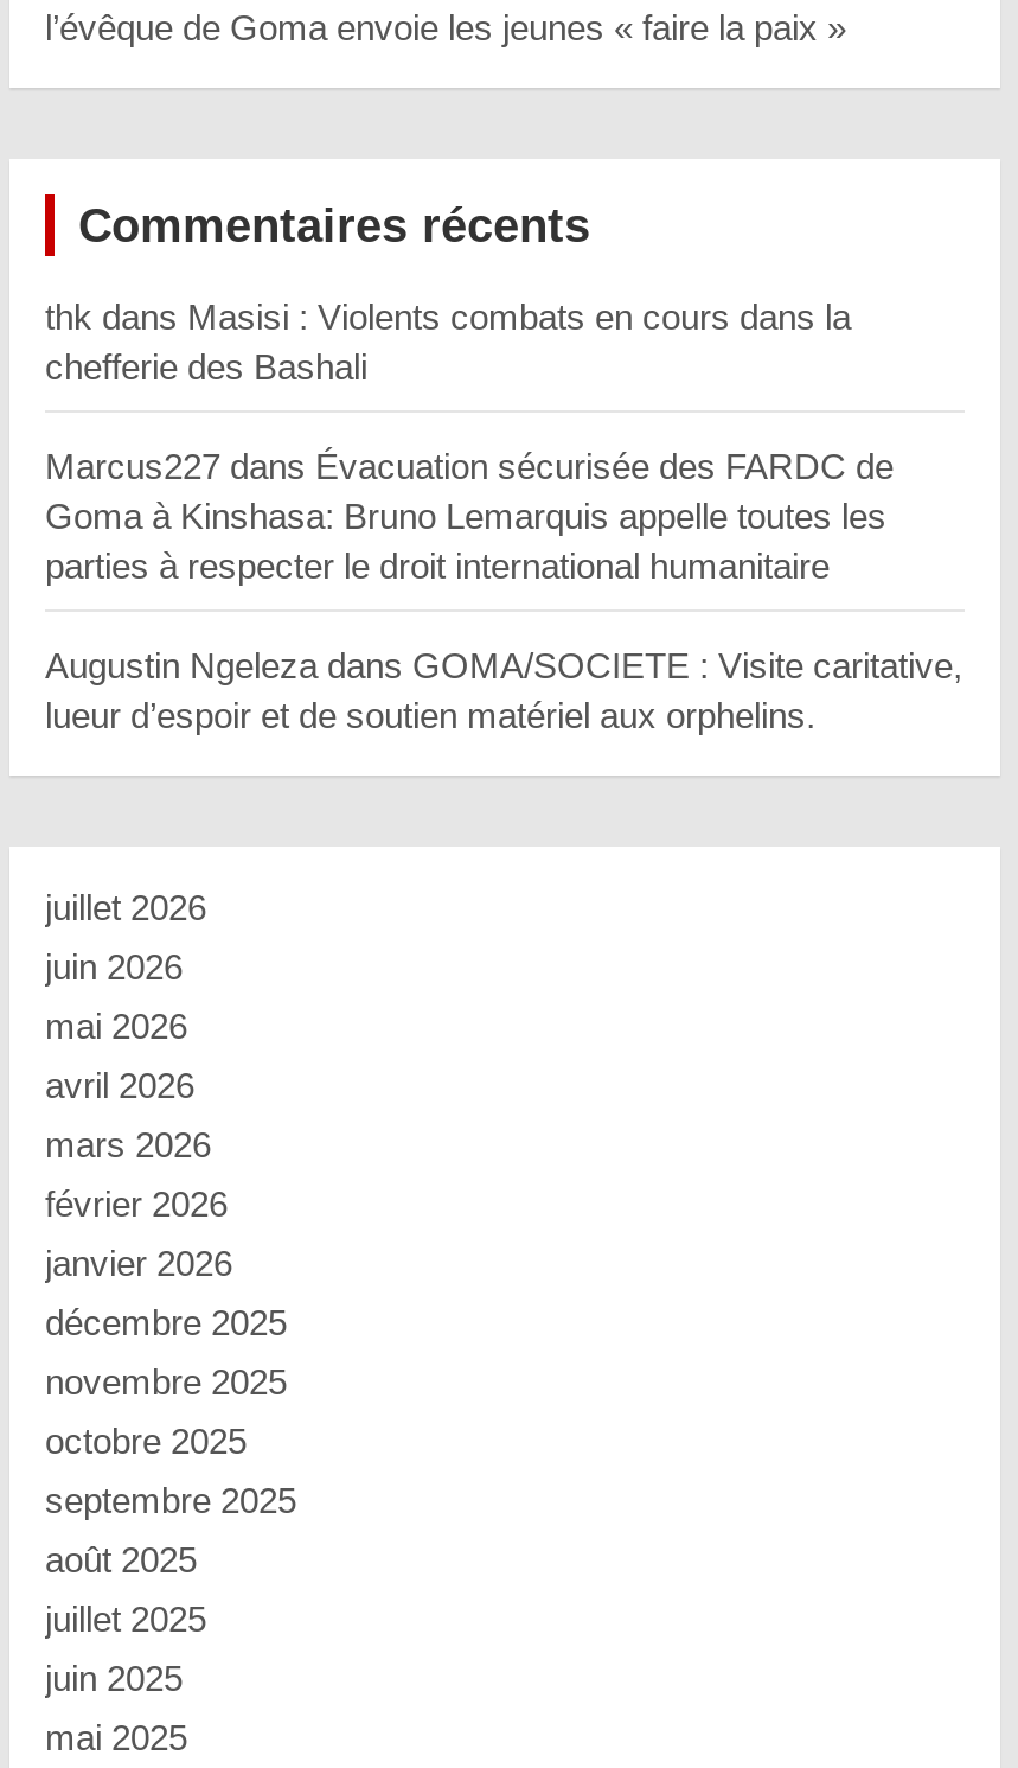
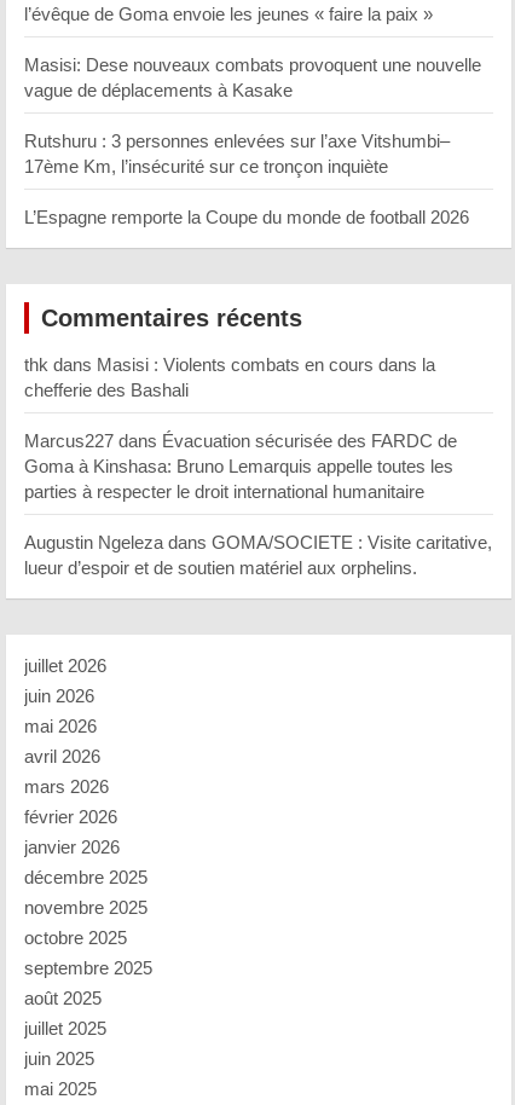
none -> [24,54,481,227] Masisi: Dese nouveaux combats provoquent une nouvelle | vague de déplacements à Kasake | Rutshuru : 3 personnes enlevées sur l’axe Vitshumbi– | 17ème Km, l’insécurité sur ce tronçon inquiète | L’Espagne remporte la Coupe du monde de football 2026

